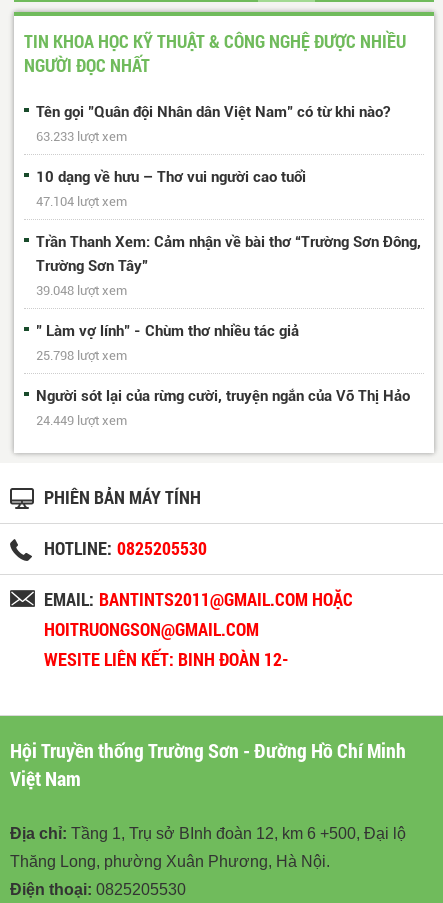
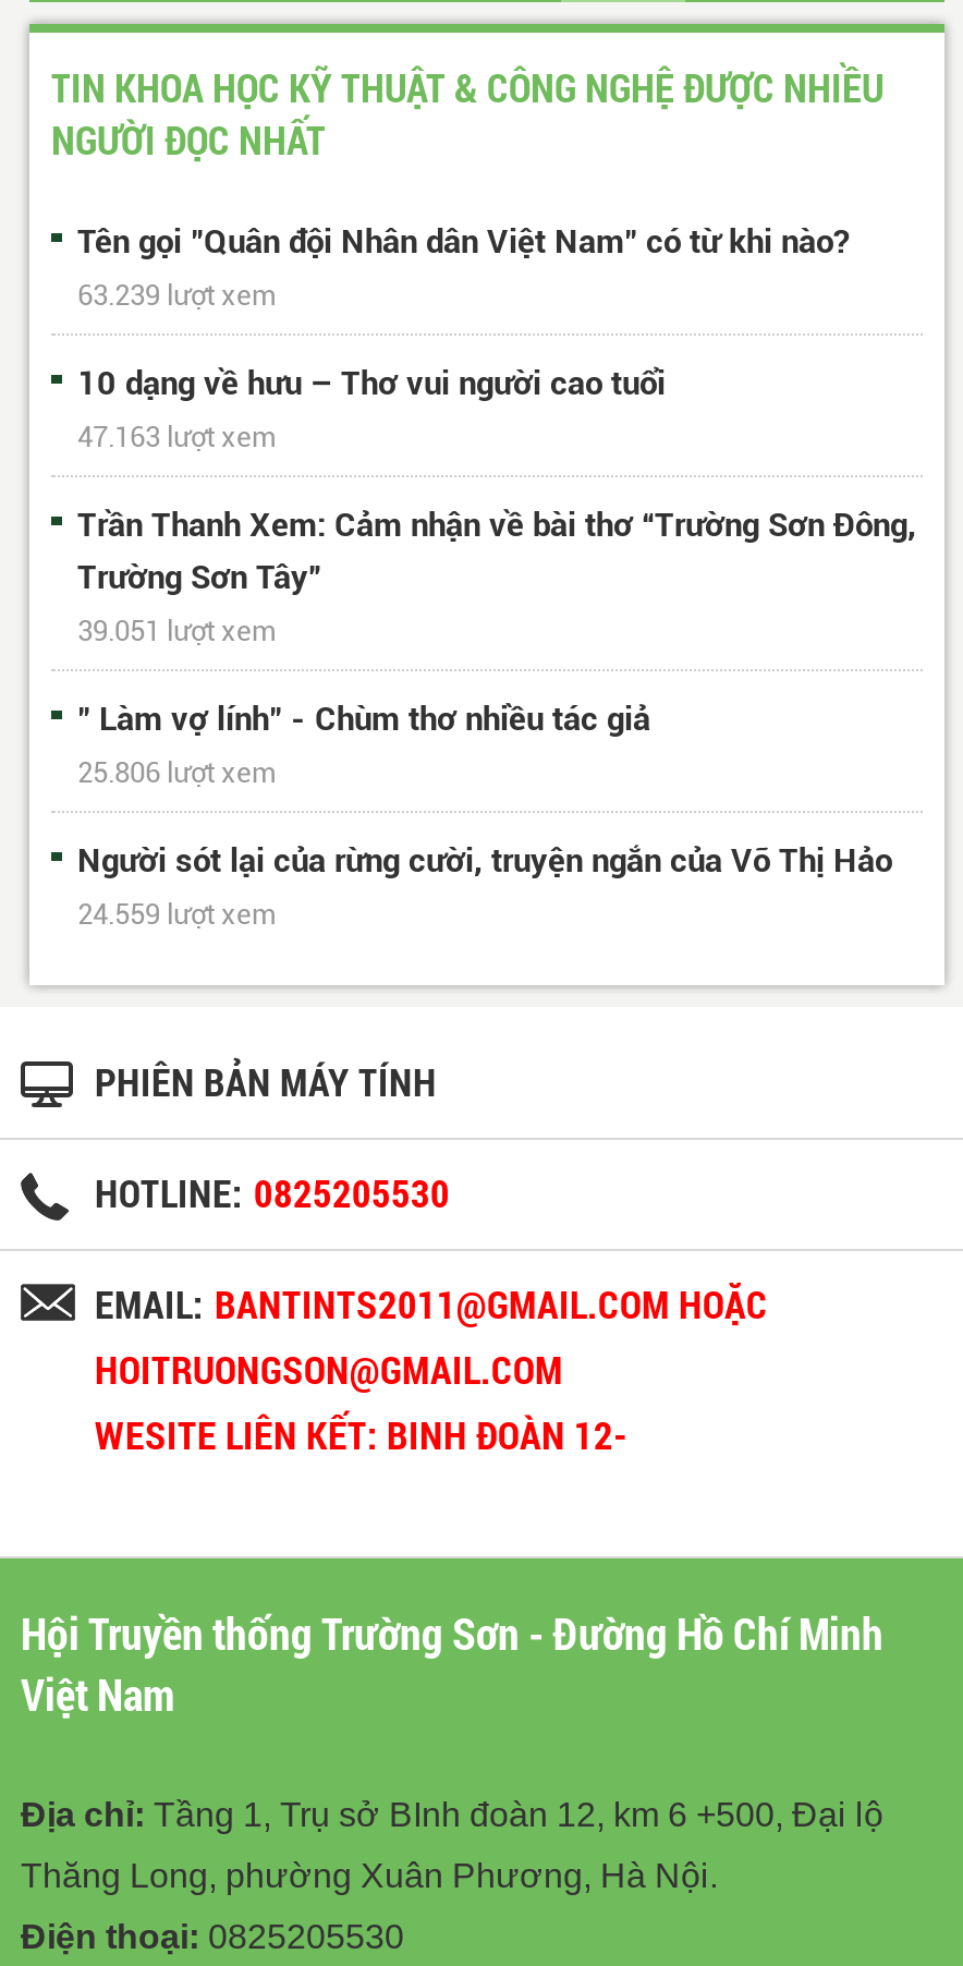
[36,129,127,144] 63.233 lượt xem -> [77,279,276,311] 63.239 lượt xem
[36,194,127,209] 47.104 lượt xem -> [77,420,276,453] 47.163 lượt xem
[36,283,127,298] 39.048 lượt xem -> [77,614,276,647] 39.051 lượt xem
[36,348,127,363] 25.798 lượt xem -> [77,756,276,789] 25.806 lượt xem
[36,413,127,428] 24.449 lượt xem -> [77,898,276,930] 24.559 lượt xem

